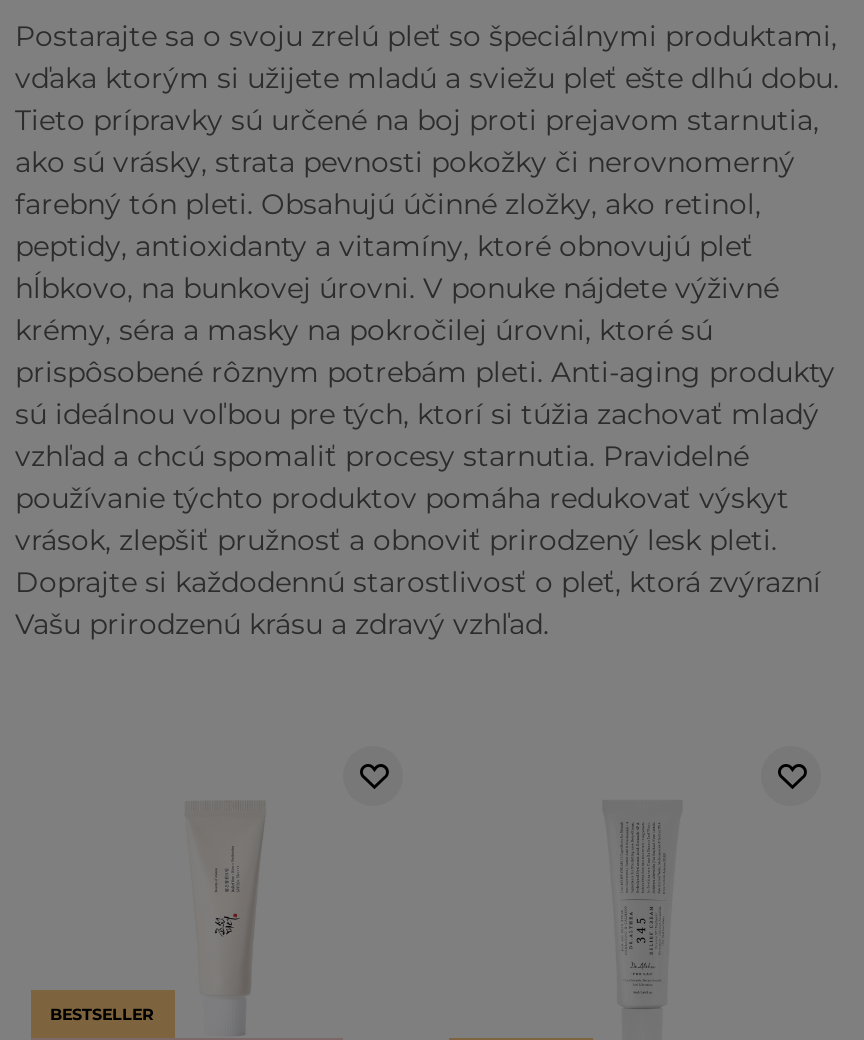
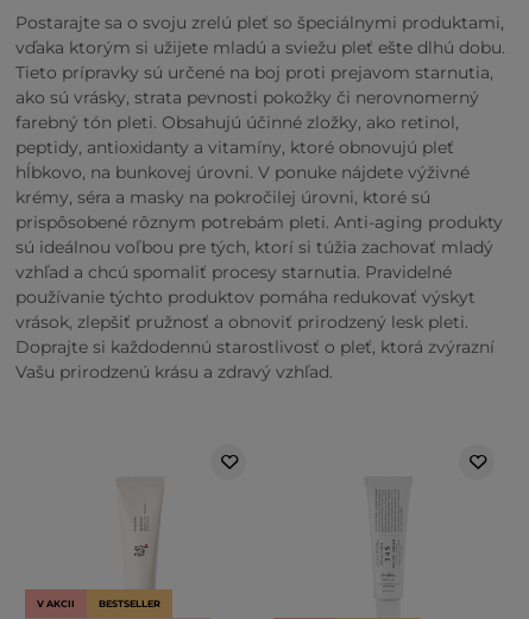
none -> [36,598,74,610] V AKCII

